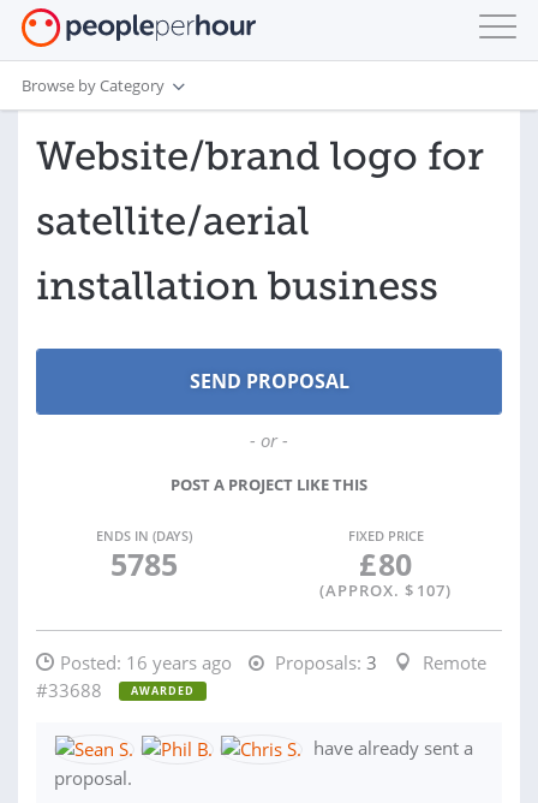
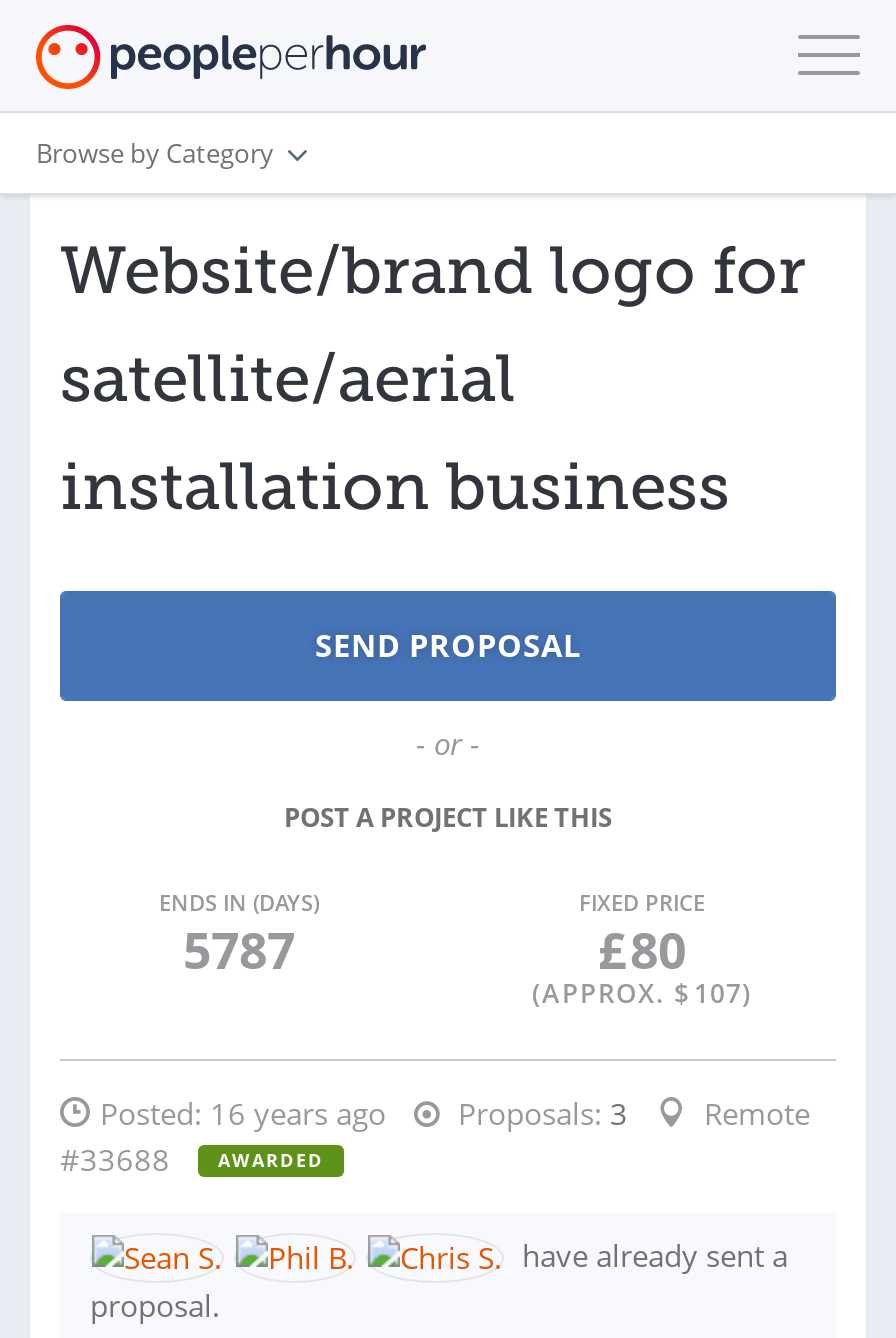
[110,543,177,584] 5785 -> [183,915,295,983] 5787

